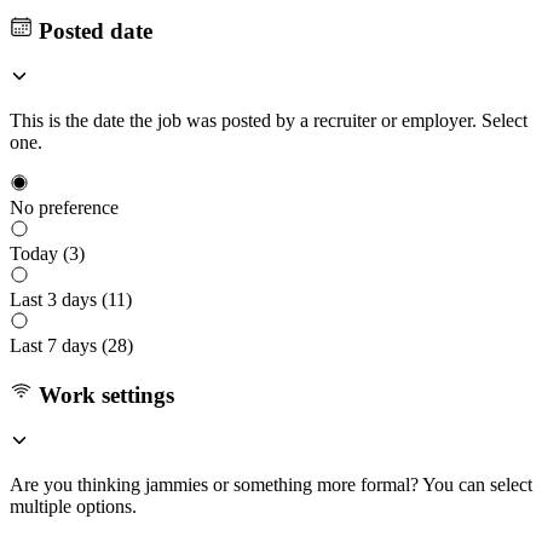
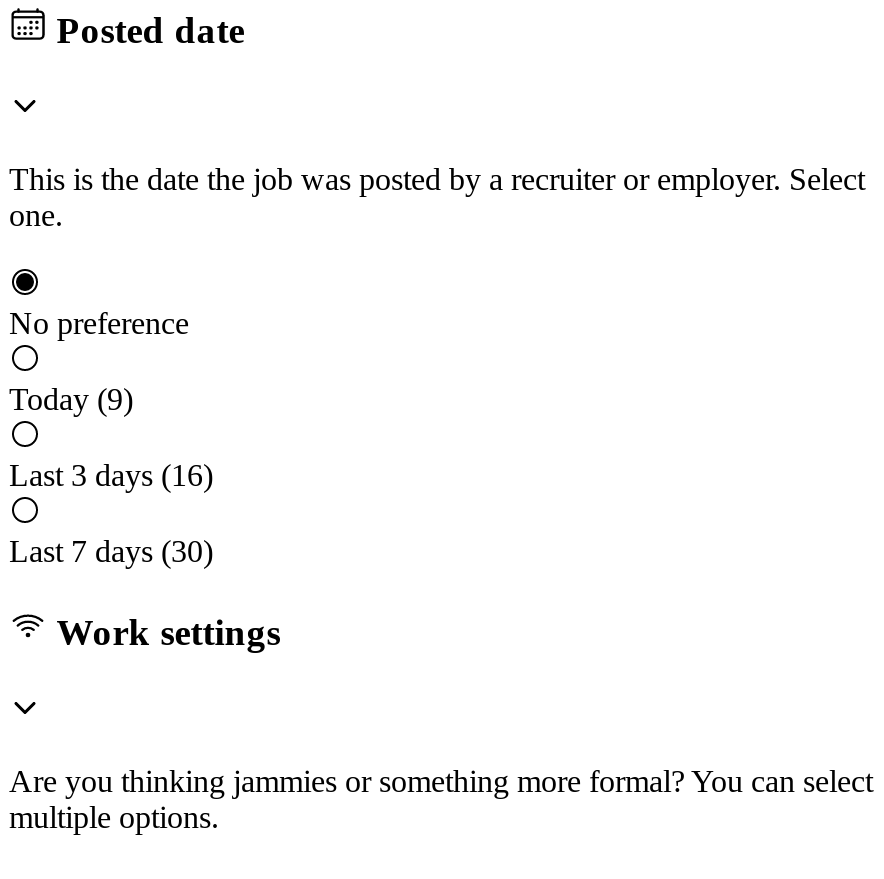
[10,243,85,264] Today (3) -> [9,382,133,416] Today (9)
[10,289,132,310] Last 3 days (11) -> [9,458,213,492] Last 3 days (16)
[10,335,133,356] Last 7 days (28) -> [9,534,213,568] Last 7 days (30)

